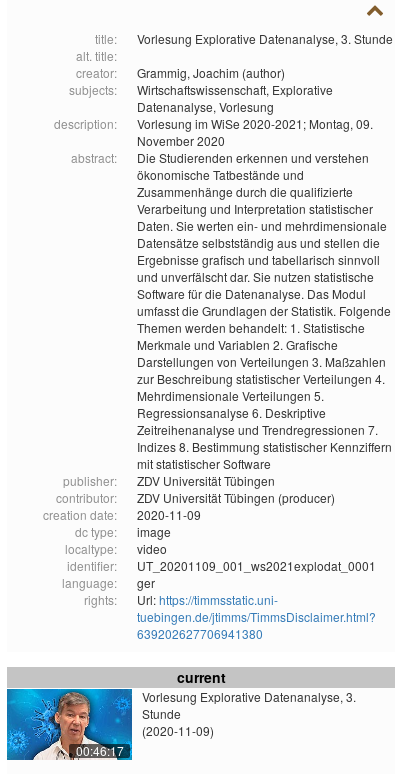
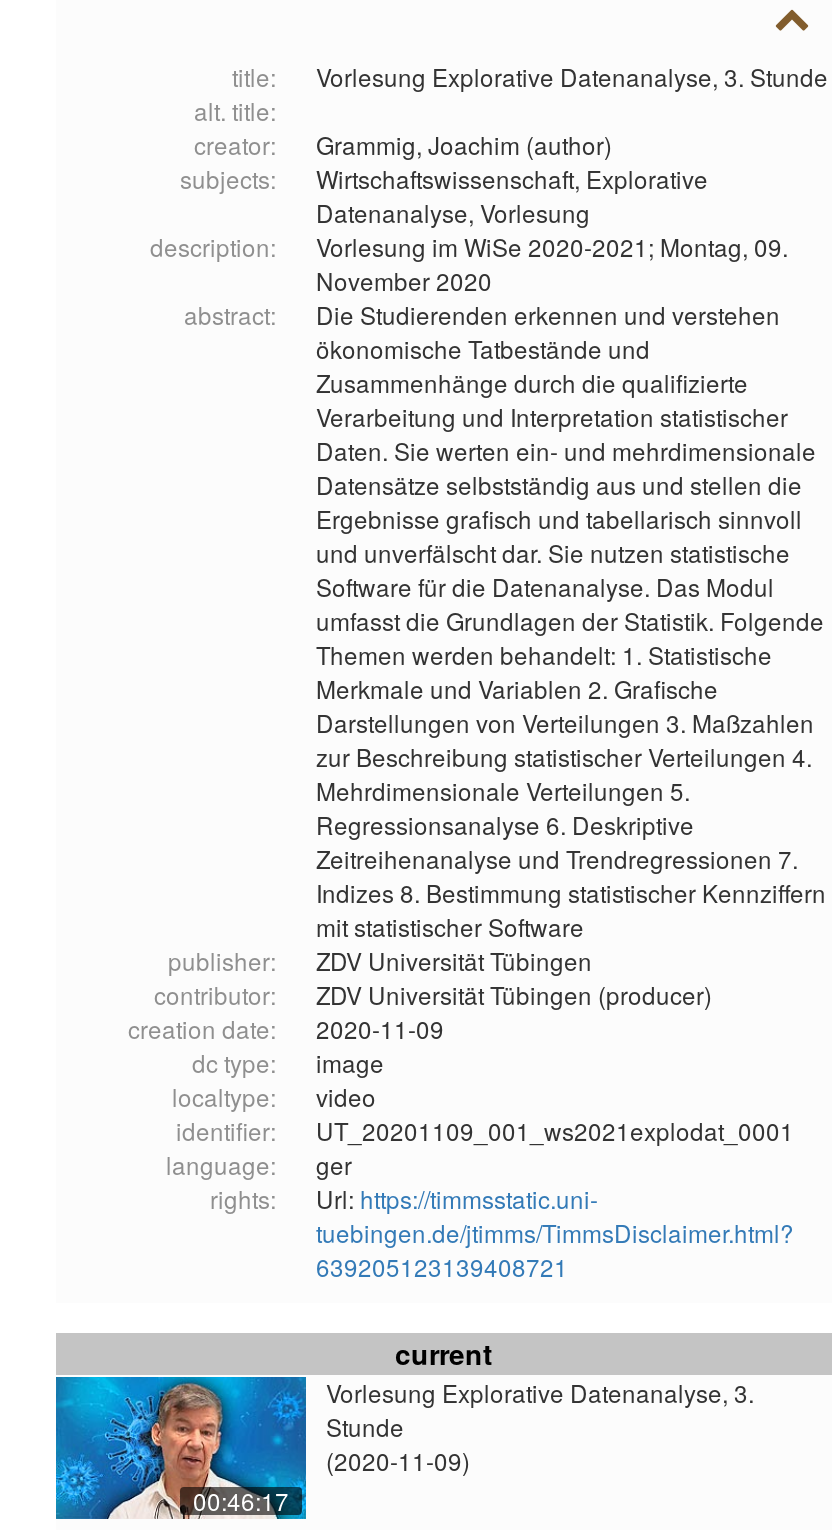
[137,625,263,642] 639202627706941380 -> [316,1249,568,1283] 639205123139408721

